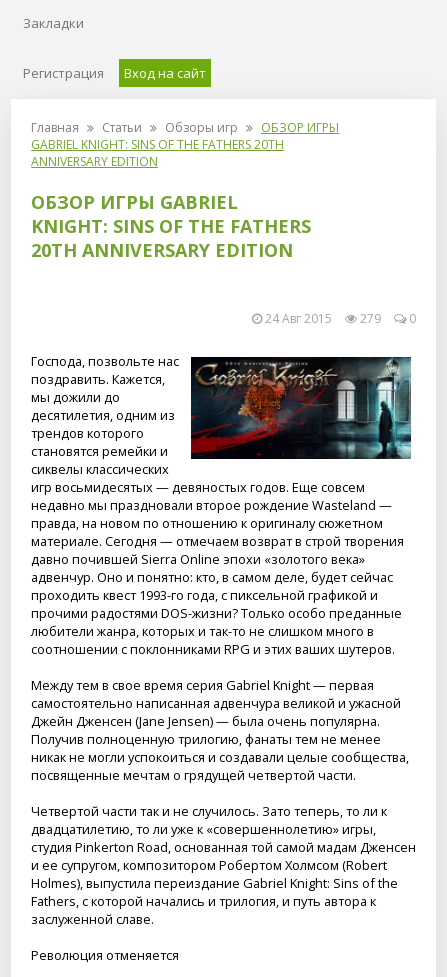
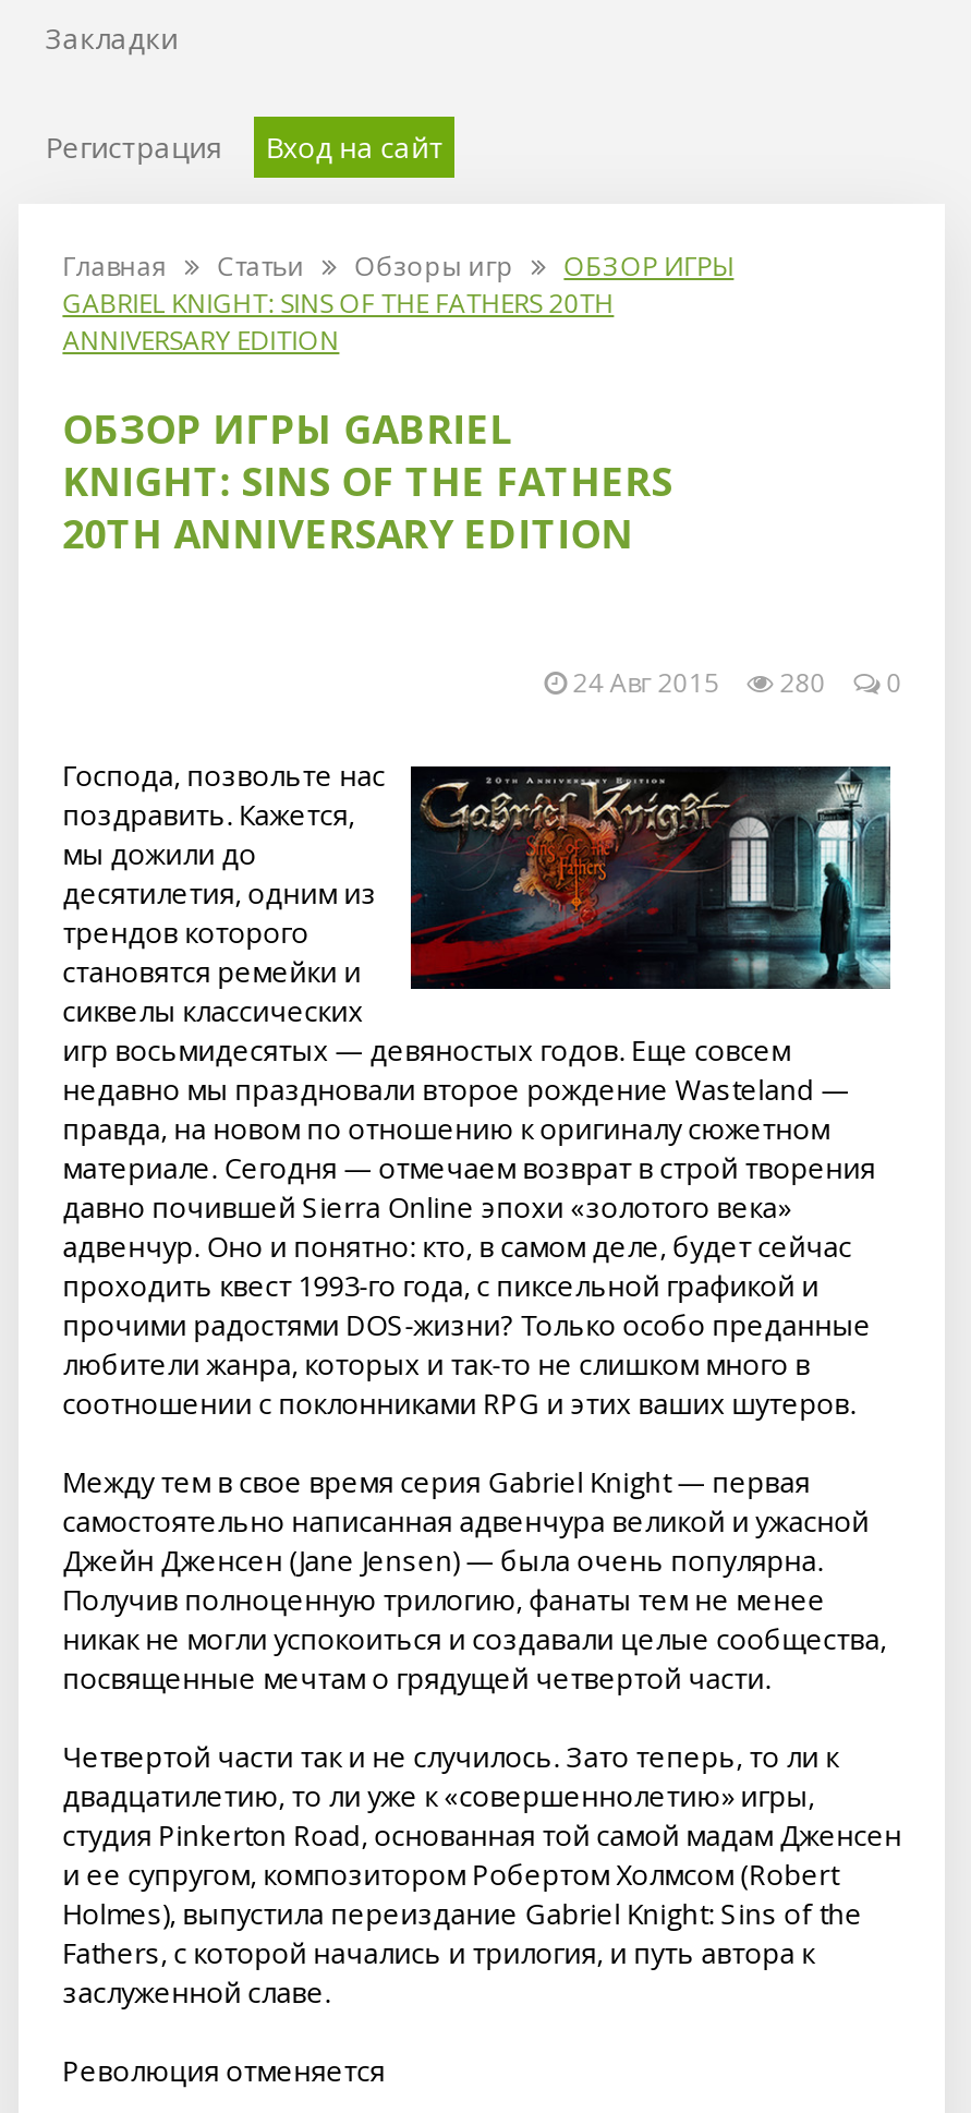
[262,309,416,326] 24 Авг 2015 279 0 -> [566,663,902,700] 24 Авг 2015 280 0

